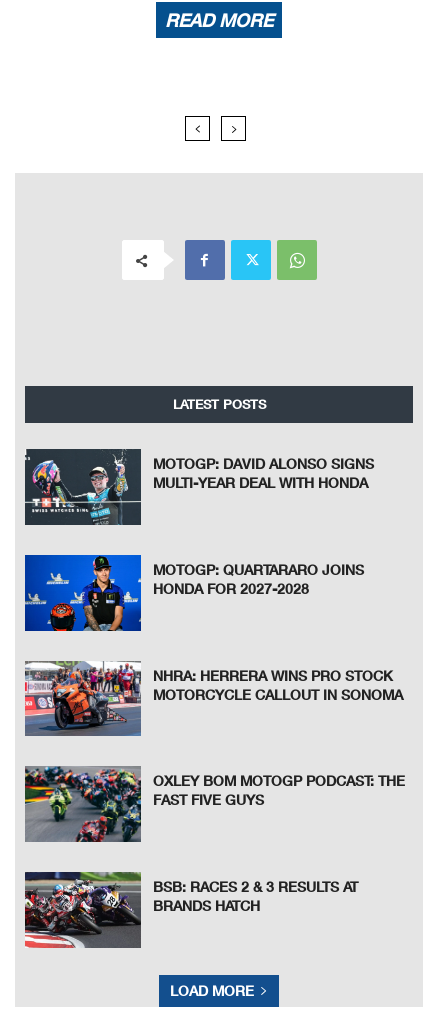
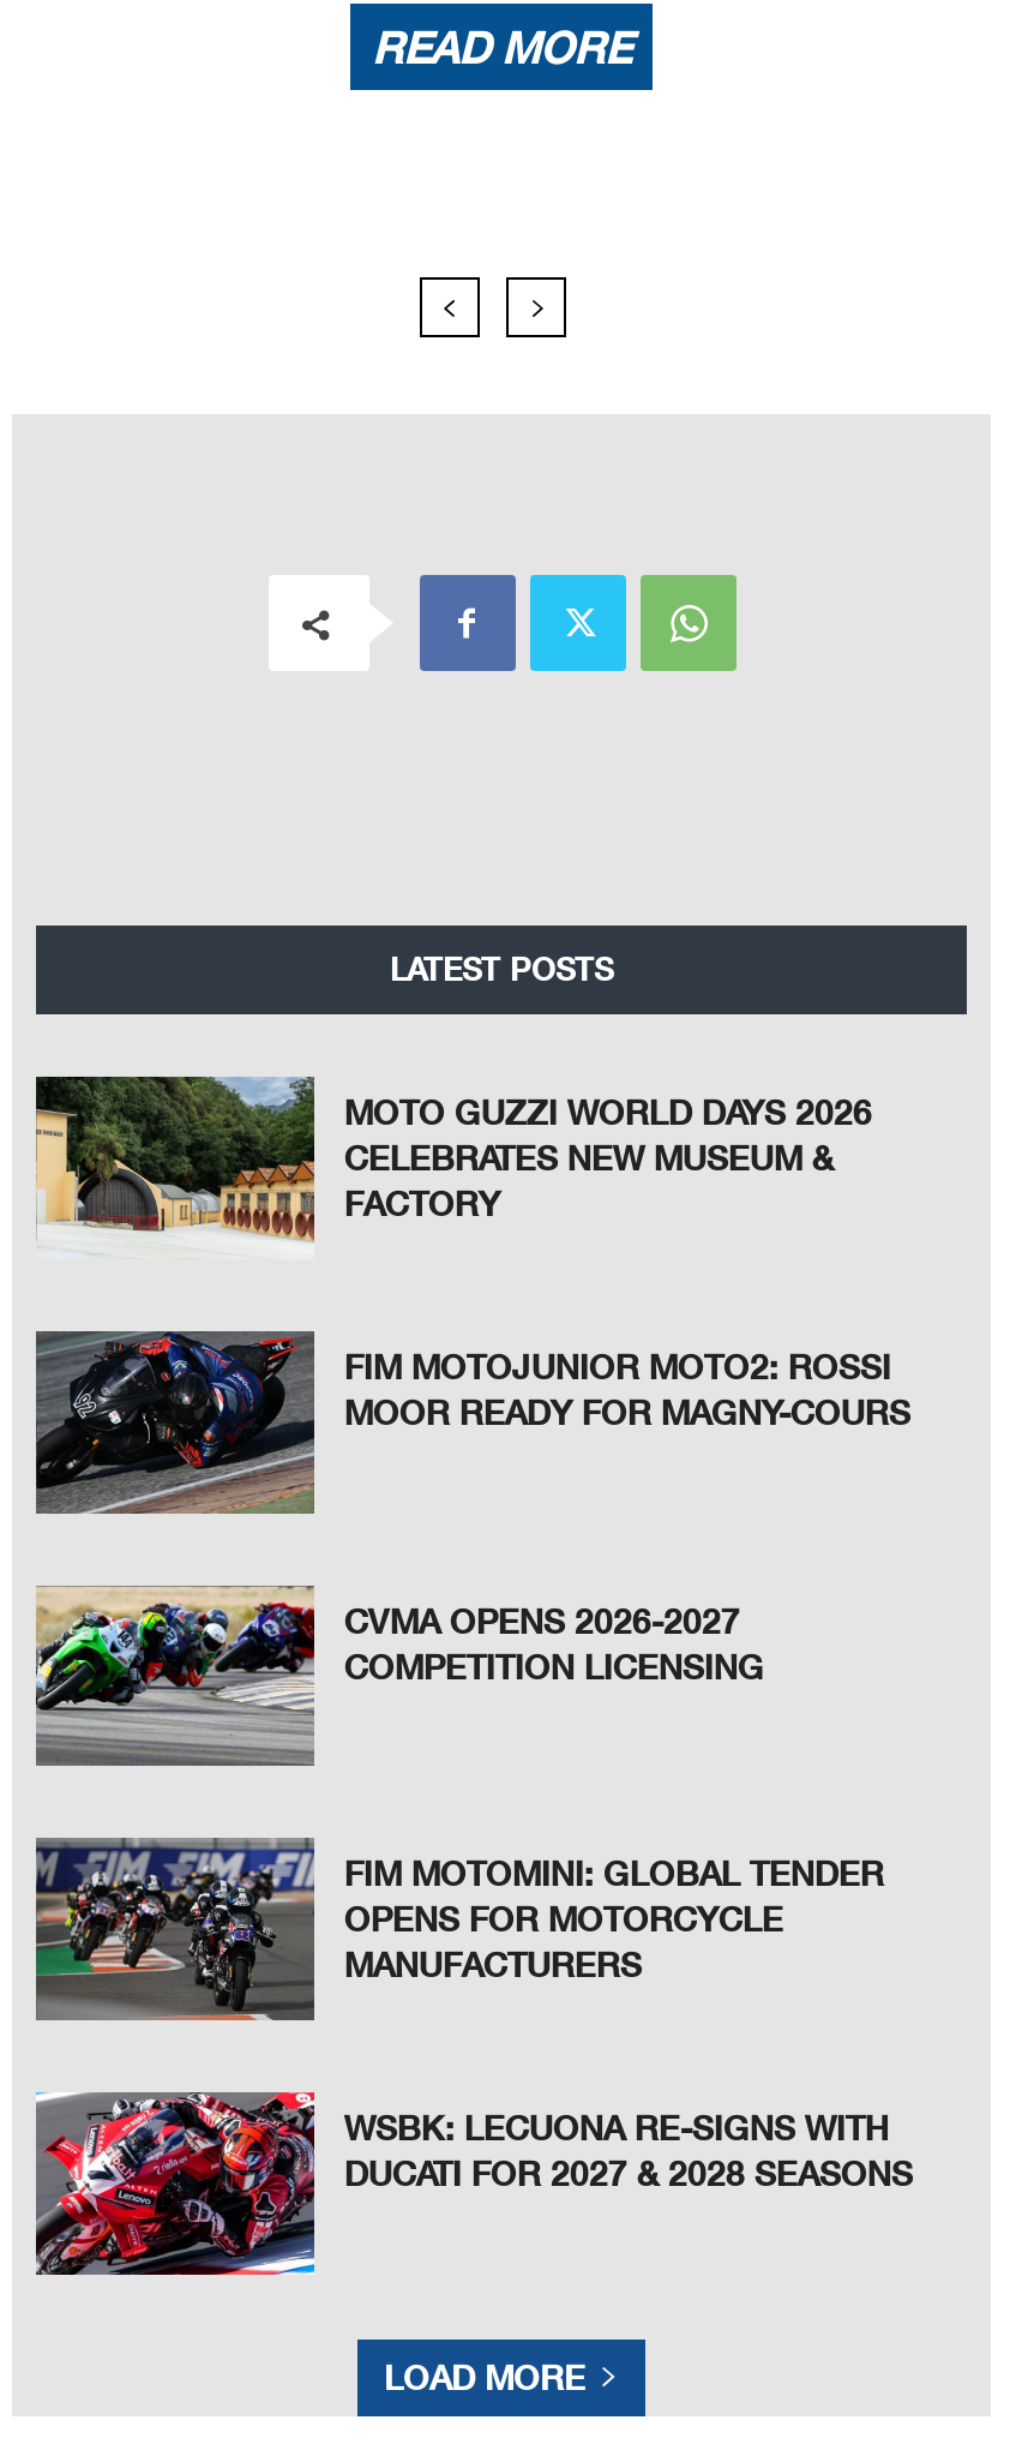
[24,448,374,526] [image] | MOTOGP: DAVID ALONSO SIGNS | MULTI-YEAR DEAL WITH HONDA -> [34,1077,872,1259] [image] | MOTO GUZZI WORLD DAYS 2026 | CELEBRATES NEW MUSEUM & | FACTORY
[24,554,364,632] [image] | MOTOGP: QUARTARARO JOINS | HONDA FOR 2027-2028 -> [34,1329,910,1516] [image] | FIM MOTOJUNIOR MOTO2: ROSSI | MOOR READY FOR MAGNY-COURS
[24,661,403,736] [image] | NHRA: HERRERA WINS PRO STOCK | MOTORCYCLE CALLOUT IN SONOMA -> [34,1586,764,1766] [image] | CVMA OPENS 2026-2027 | COMPETITION LICENSING
[25,766,405,843] [image] | OXLEY BOM MOTOGP PODCAST: THE | FAST FIVE GUYS -> [36,1840,884,2023] [image] | FIM MOTOMINI: GLOBAL TENDER | OPENS FOR MOTORCYCLE | MANUFACTURERS
[24,871,358,949] [image] | BSB: RACES 2 & 3 RESULTS AT | BRANDS HATCH -> [34,2090,913,2277] [image] | WSBK: LECUONA RE-SIGNS WITH | DUCATI FOR 2027 & 2028 SEASONS

